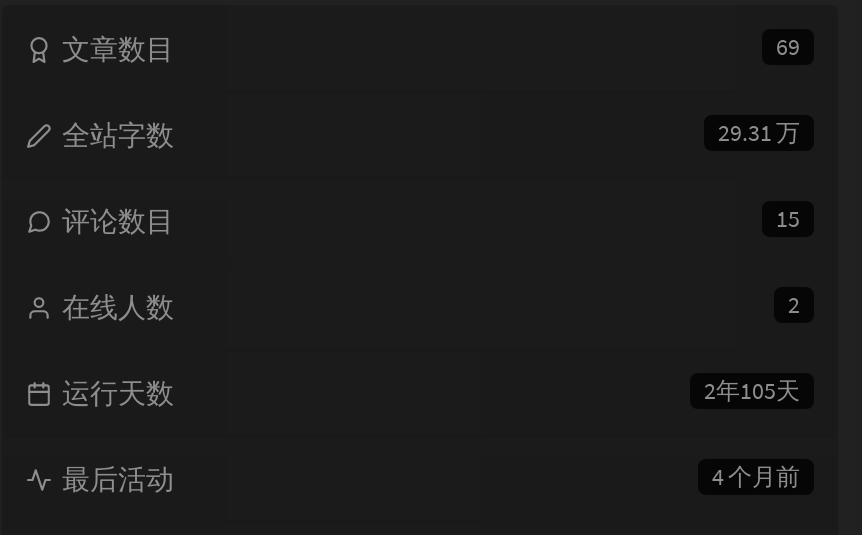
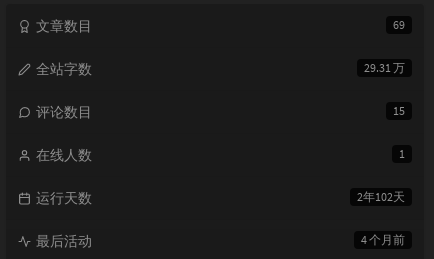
[788,289,800,319] 2 -> [399,146,405,161] 1
[704,375,800,405] 2年105天 -> [357,189,405,204] 2年102天

